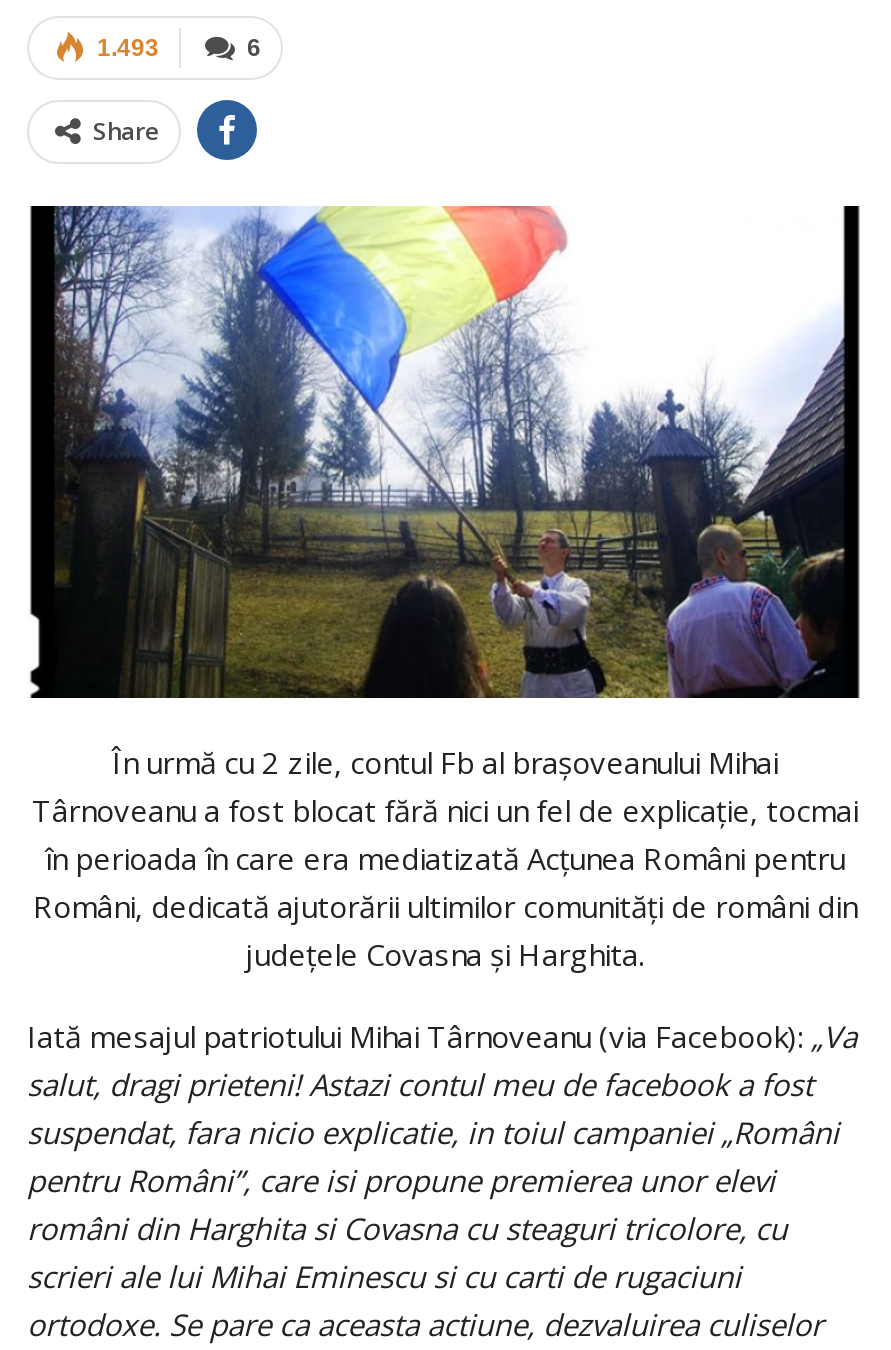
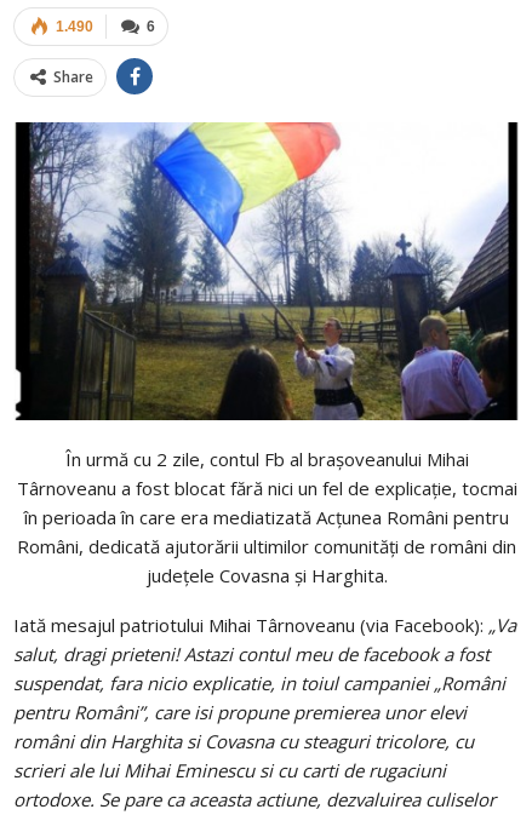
[97,34,159,62] 1.493 -> [56,18,93,35] 1.490

